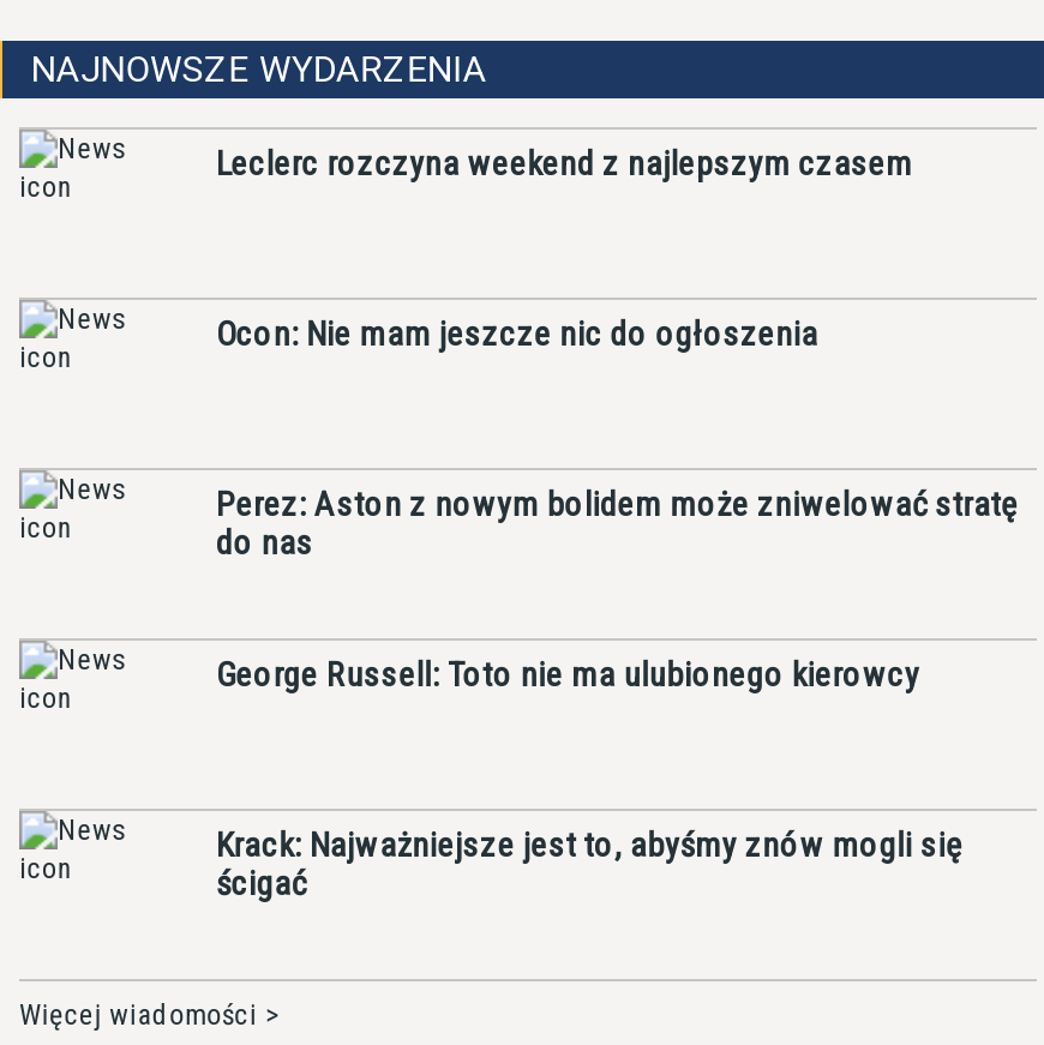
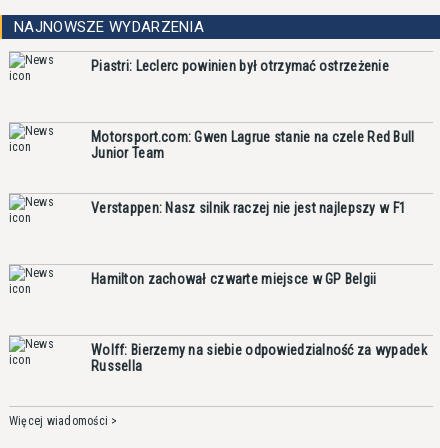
[216,144,913,182] Leclerc rozczyna weekend z najlepszym czasem -> [91,58,389,74] Piastri: Leclerc powinien był otrzymać ostrzeżenie
[216,314,818,353] Ocon: Nie mam jeszcze nic do ogłoszenia -> [91,129,415,161] Motorsport.com: Gwen Lagrue stanie na czele Red Bull | Junior Team
[216,485,1018,561] Perez: Aston z nowym bolidem może zniwelować stratę | do nas -> [91,200,406,216] Verstappen: Nasz silnik raczej nie jest najlepszy w F1
[216,655,920,693] George Russell: Toto nie ma ulubionego kierowcy -> [91,271,377,287] Hamilton zachował czwarte miejsce w GP Belgii
[216,825,963,902] Krack: Najważniejsze jest to, abyśmy znów mogli się | ścigać -> [91,342,427,374] Wolff: Bierzemy na siebie odpowiedzialność za wypadek | Russella

